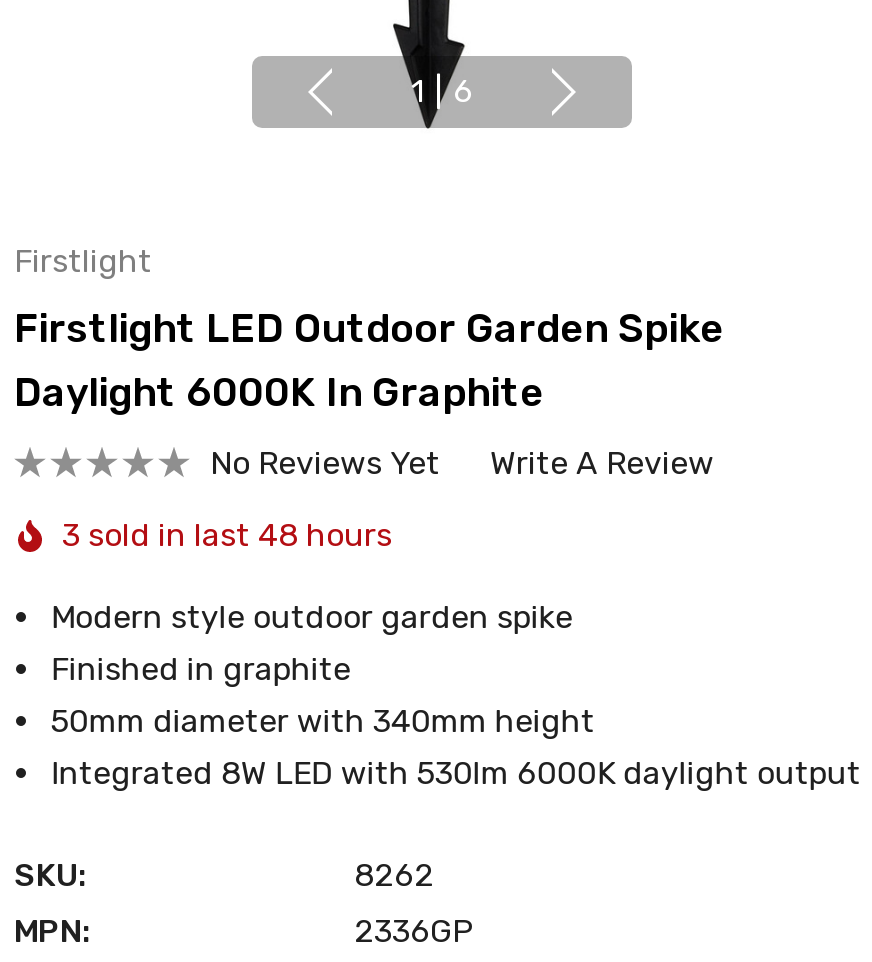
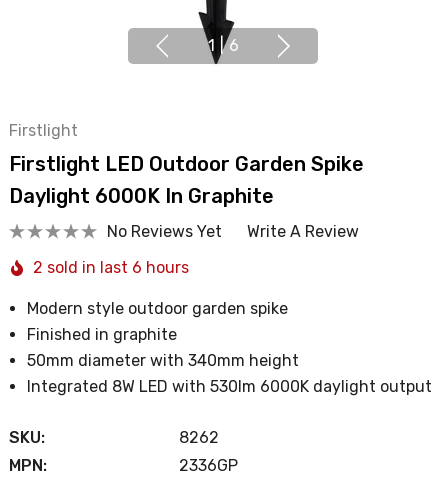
[62,516,392,554] 3 sold in last 48 hours -> [33,258,189,277] 2 sold in last 6 hours

